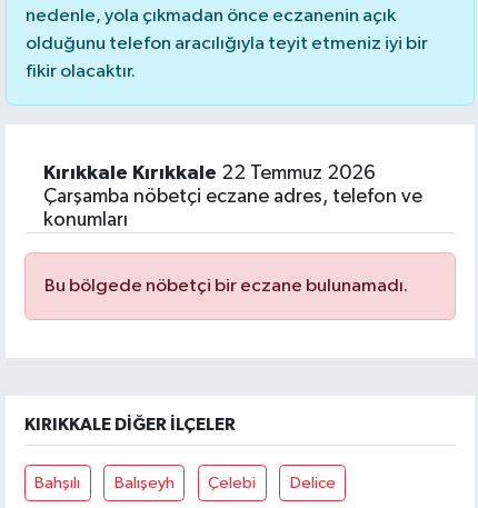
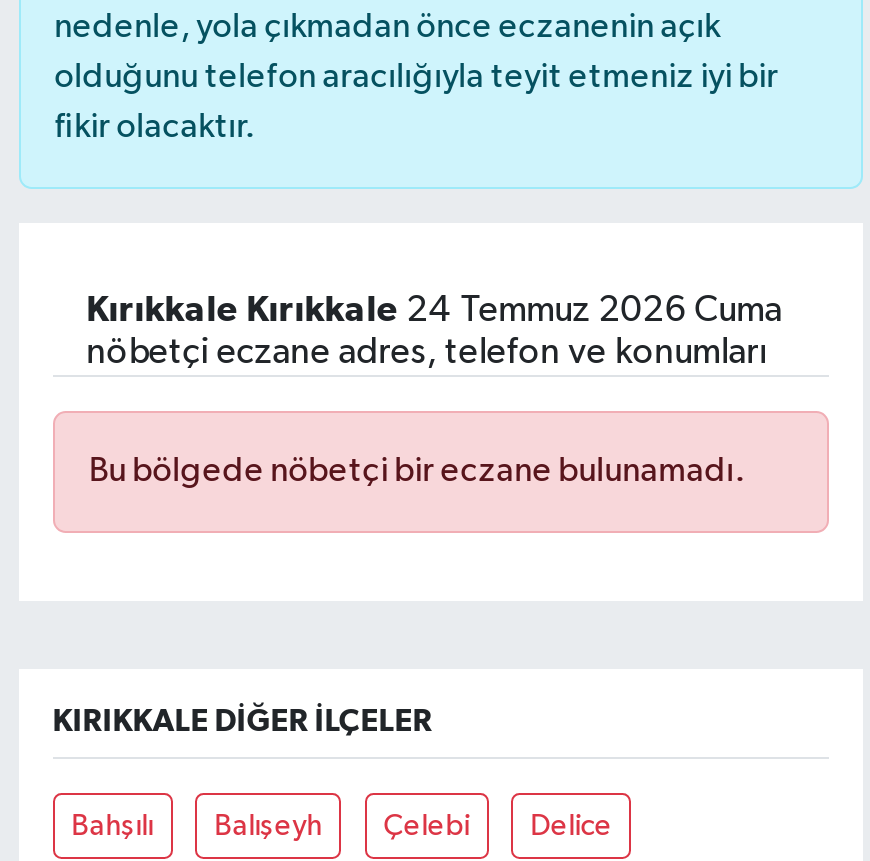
[43,163,422,230] Kırıkkale Kırıkkale 22 Temmuz 2026 | Çarşamba nöbetçi eczane adres, telefon ve | konumları -> [87,293,783,371] Kırıkkale Kırıkkale 24 Temmuz 2026 Cuma | nöbetçi eczane adres, telefon ve konumları

